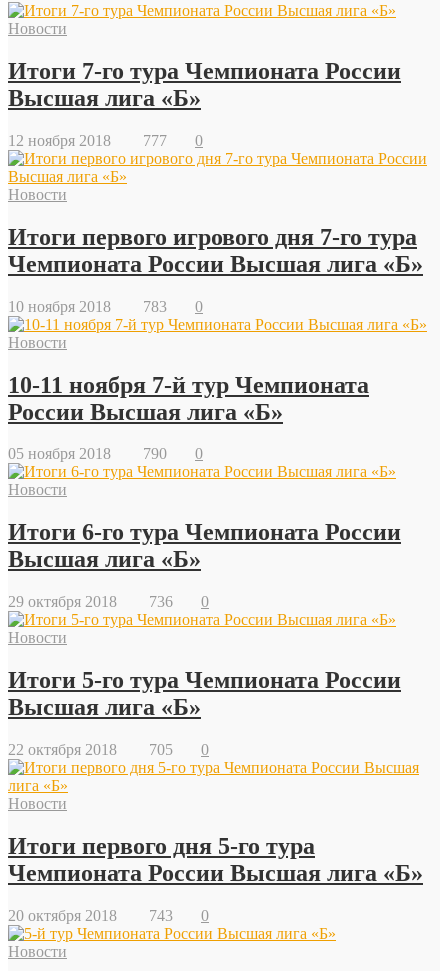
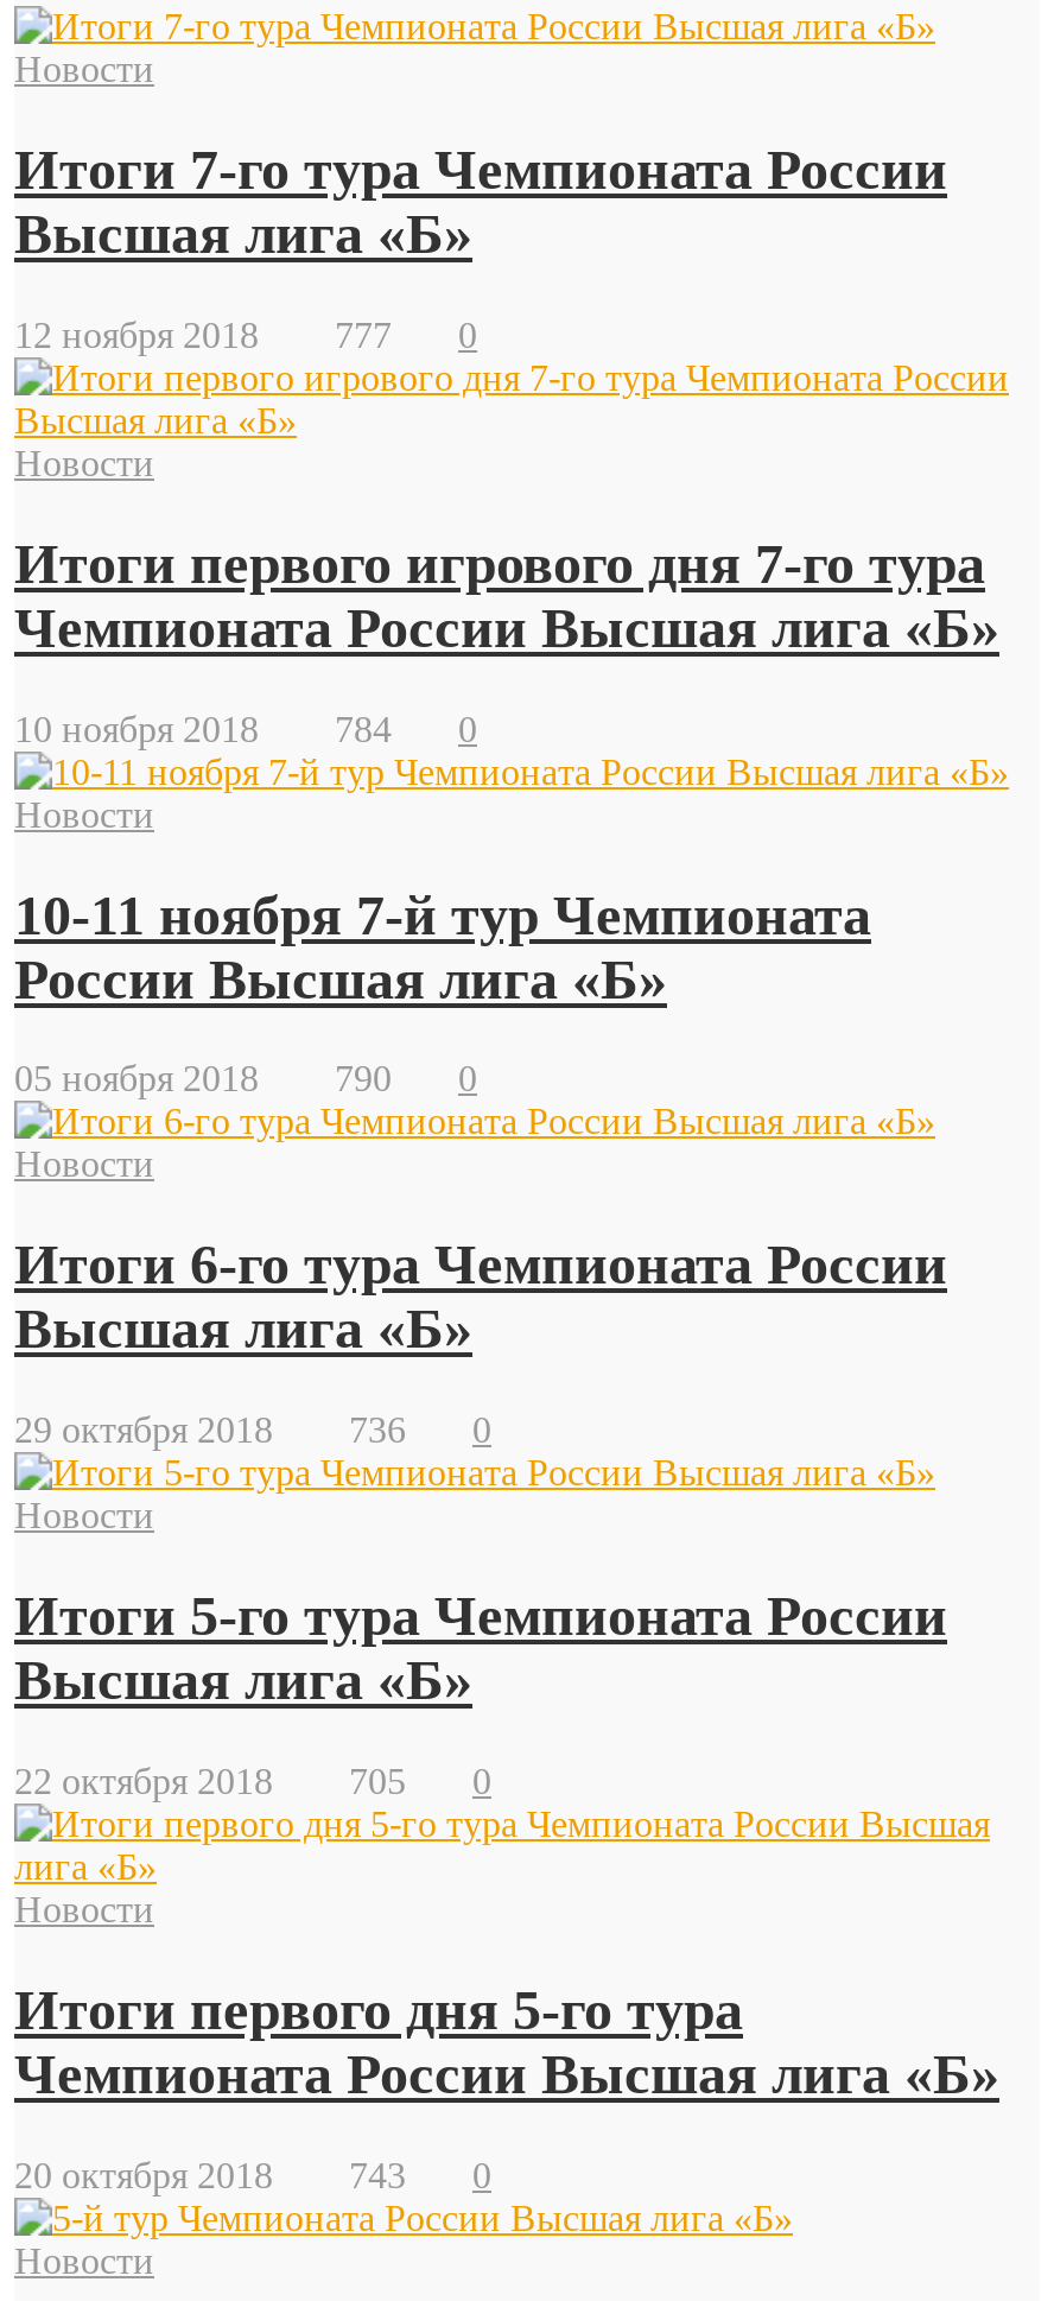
[8,298,203,315] 10 ноября 2018 783 0 -> [14,708,477,748] 10 ноября 2018 784 0

